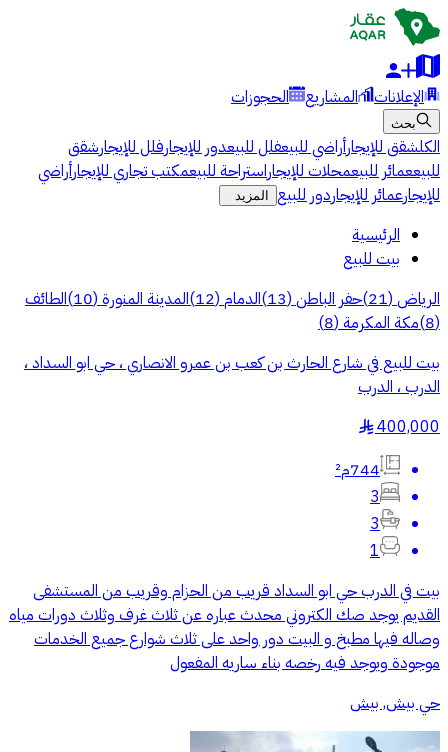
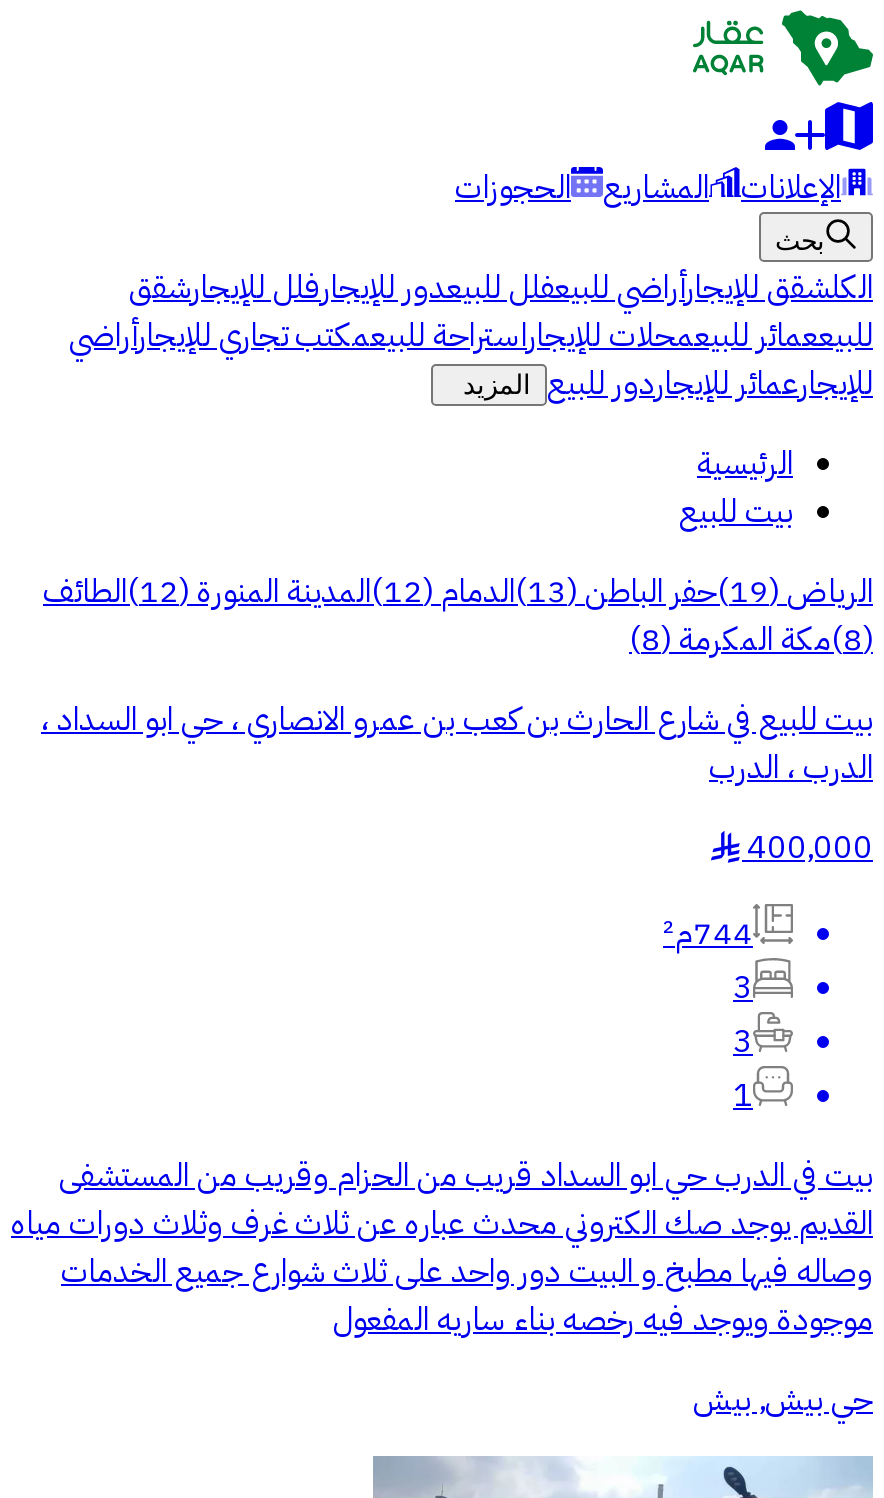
[25,287,440,311] الرياض (21)حفر الباطن (13)الدمام (12)المدينة المنورة (10)الطائف -> [43,568,873,616] الرياض (19)حفر الباطن (13)الدمام (12)المدينة المنورة (12)الطائف

